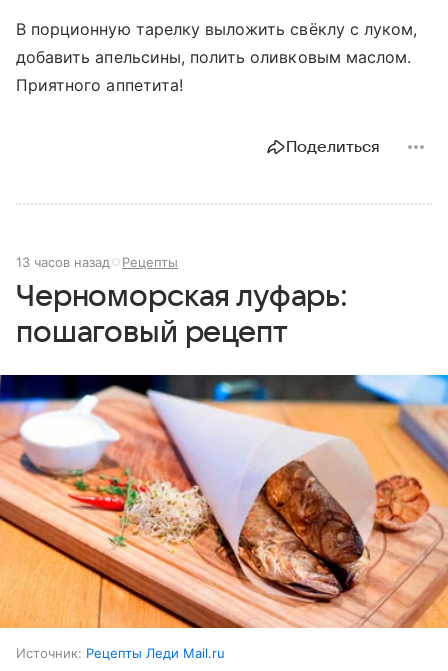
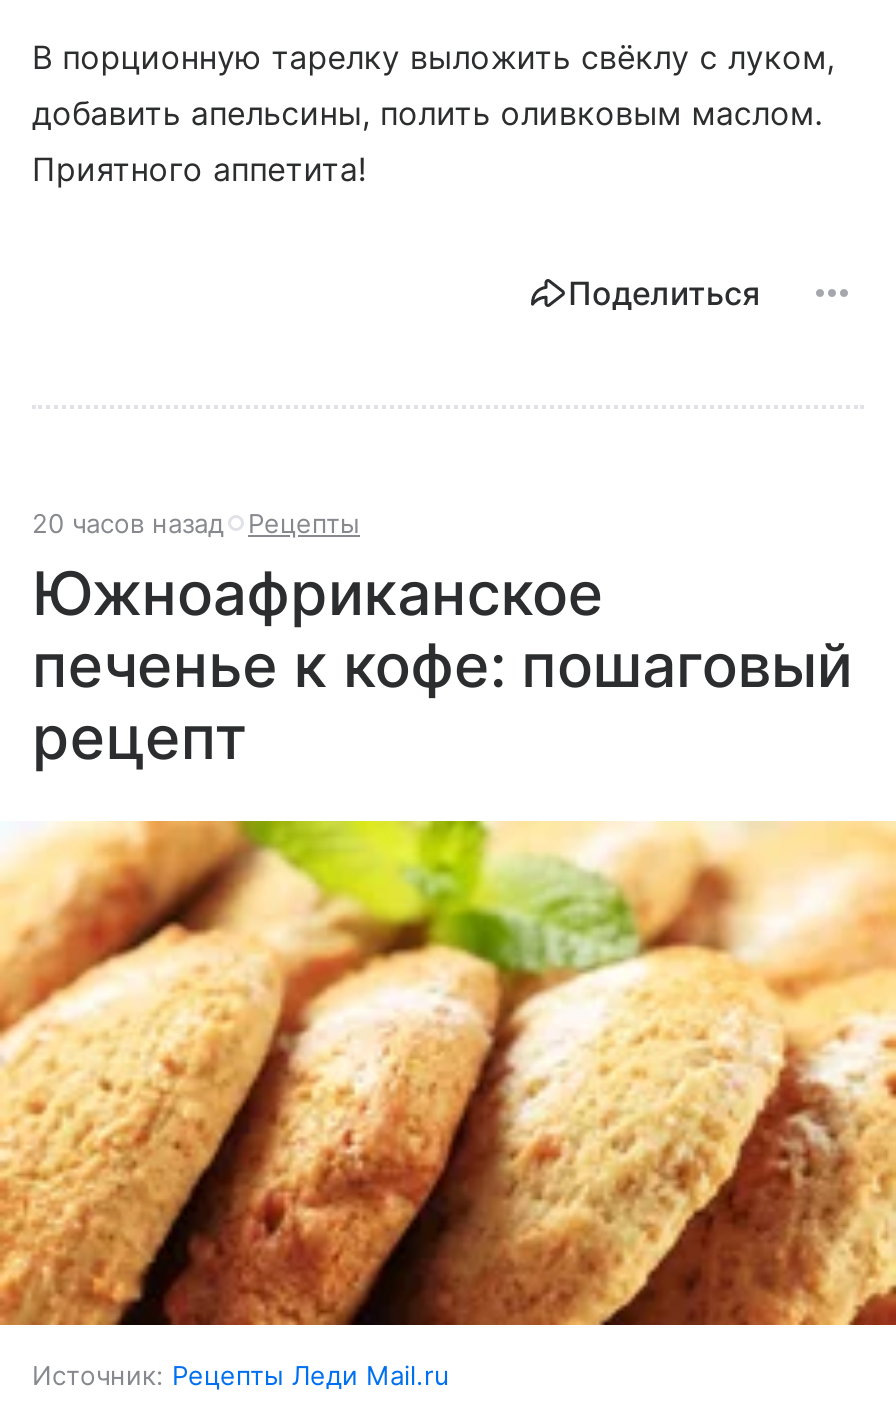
[16,254,178,270] 13 часов назад Рецепты -> [32,507,360,539] 20 часов назад Рецепты
[16,280,348,349] Черноморская луфарь: | пошаговый рецепт -> [32,557,853,773] Южноафриканское | печенье к кофе: пошаговый | рецепт
[3,374,445,629] [image] -> [6,819,890,1329] [image]

